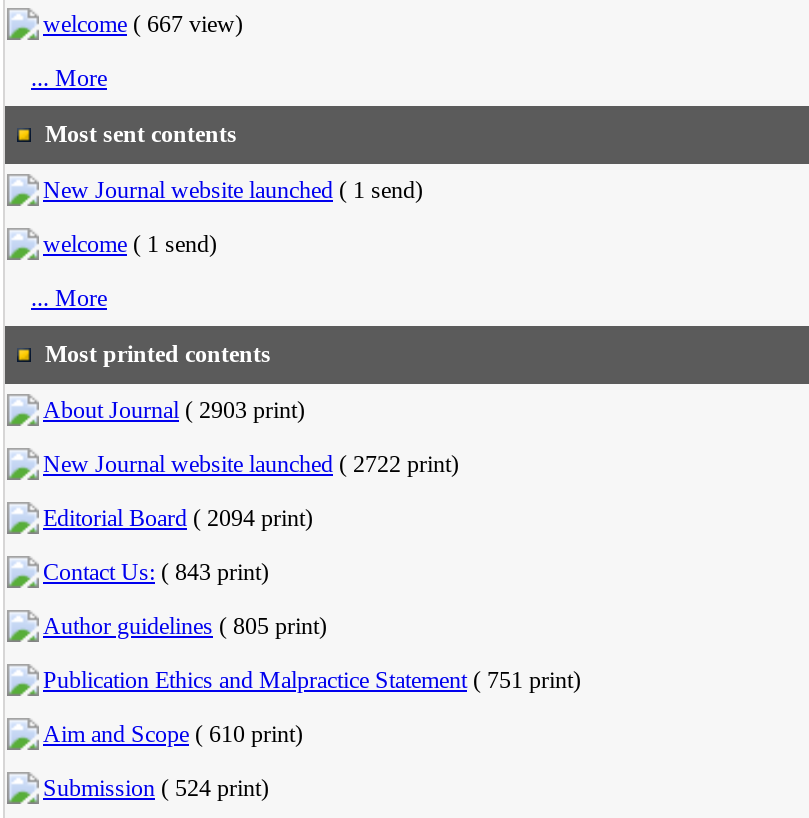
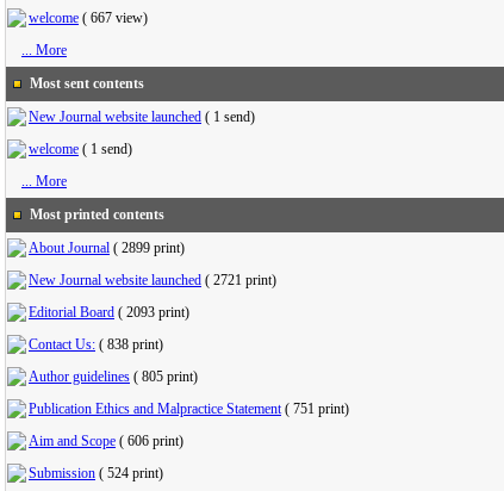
[43,396,305,424] About Journal (2903 print) -> [29,240,185,256] About Journal (2899 print)
[43,450,459,478] New Journal website launched (2722 print) -> [29,272,276,288] New Journal website launched (2721 print)
[43,504,313,532] Editorial Board (2094 print) -> [29,304,189,321] Editorial Board (2093 print)
[43,558,269,586] Contact Us: (843 print) -> [29,336,163,353] Contact Us: (838 print)
[43,720,303,748] Aim and Scope (610 print) -> [29,433,183,449] Aim and Scope (606 print)

